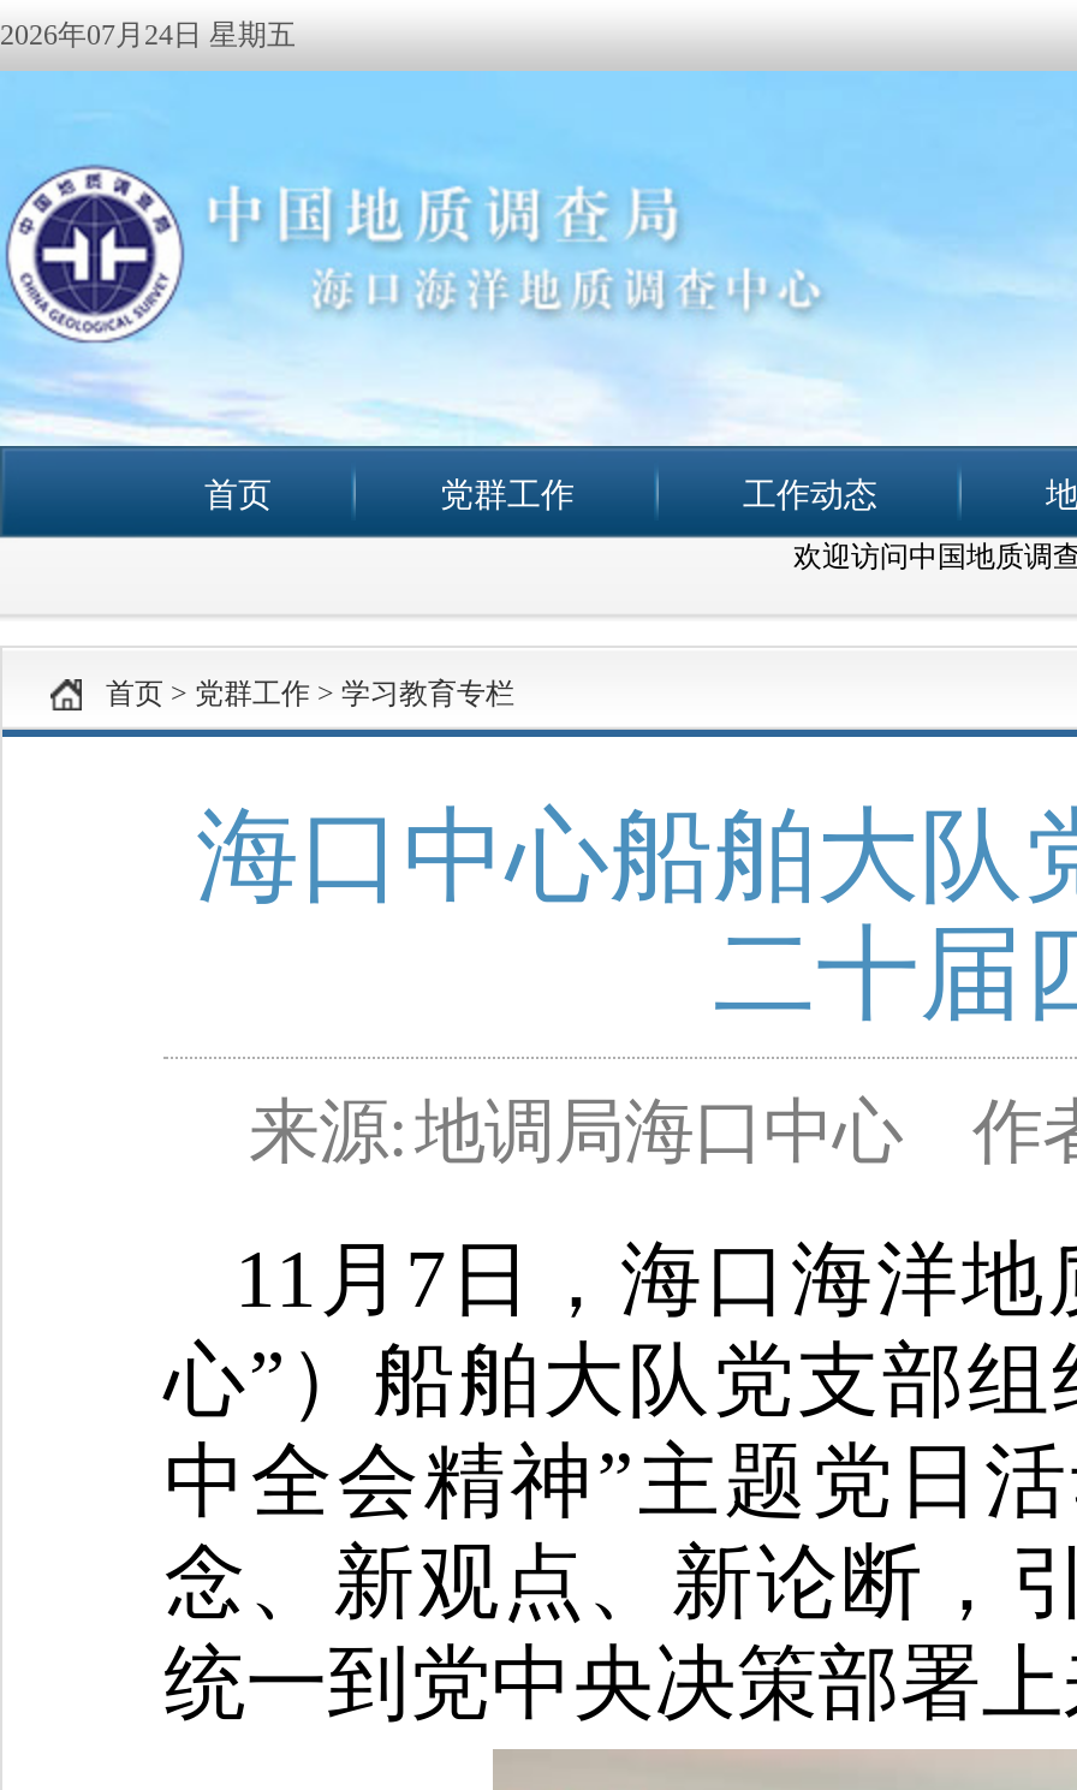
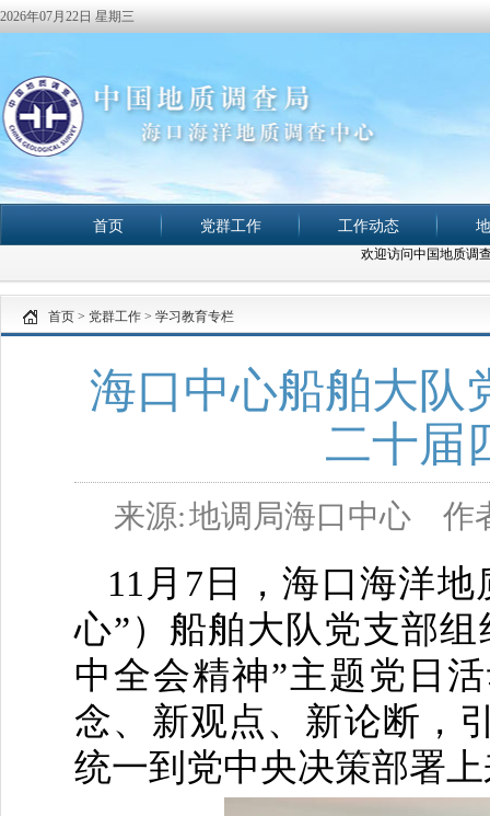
[0,18,296,52] 2026年07月24日 星期五 -> [0,9,135,24] 2026年07月22日 星期三

